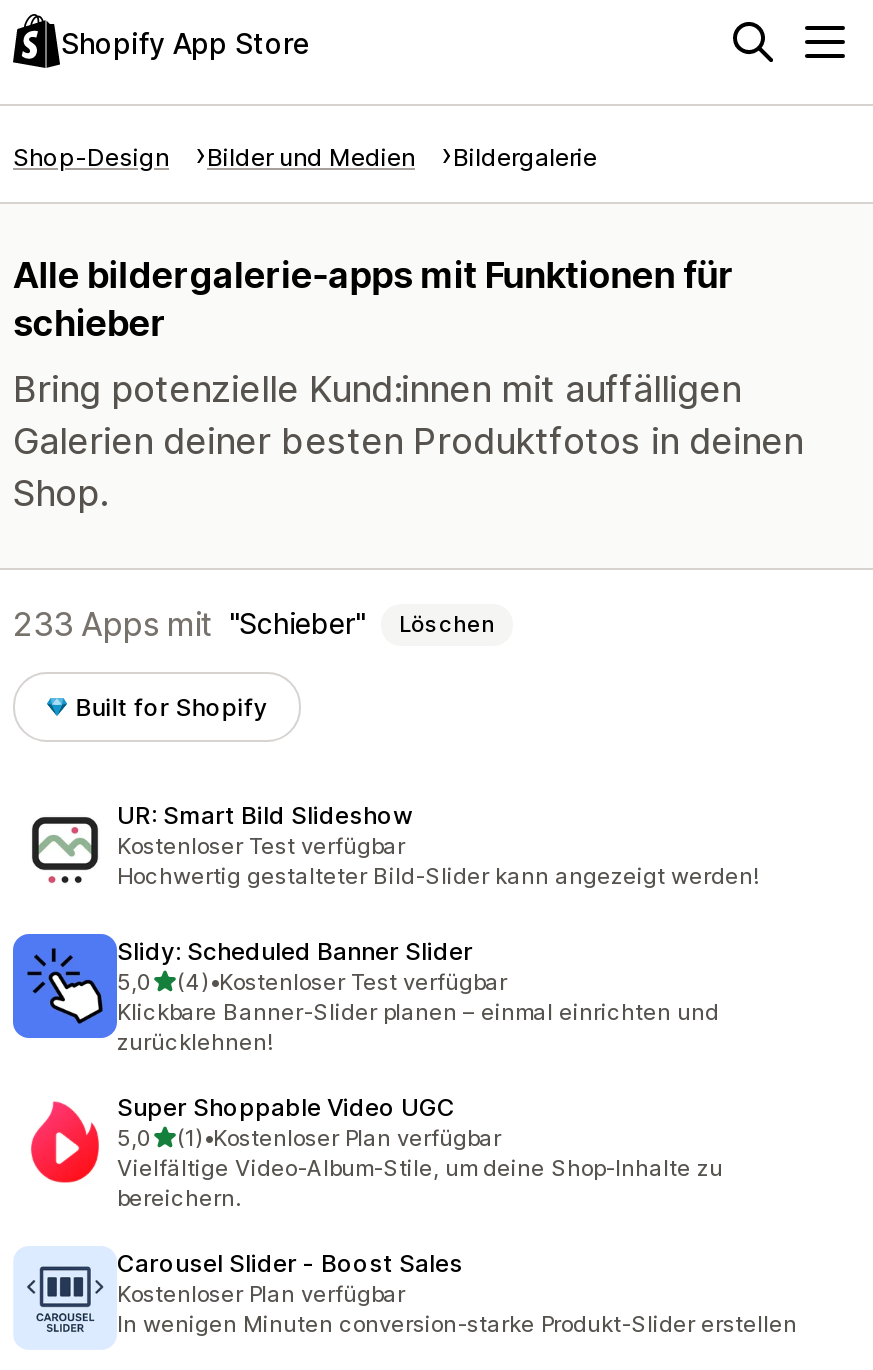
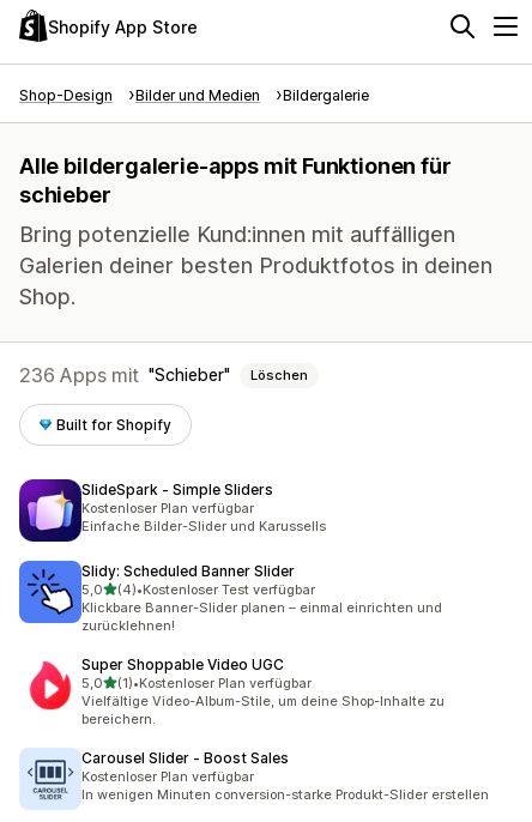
[13,604,495,644] 233 Apps mit Schieber Löschen -> [19,363,308,387] 236 Apps mit Schieber Löschen
[13,798,759,902] [image] | UR: Smart Bild Slideshow | Kostenloser Test verfügbar | Hochwertig gestalteter Bild-Slider kann angezeigt werden! -> [18,478,326,543] [image] | SlideSpark ‑ Simple Sliders | Kostenloser Plan verfügbar | Einfache Bilder-Slider und Karussells

